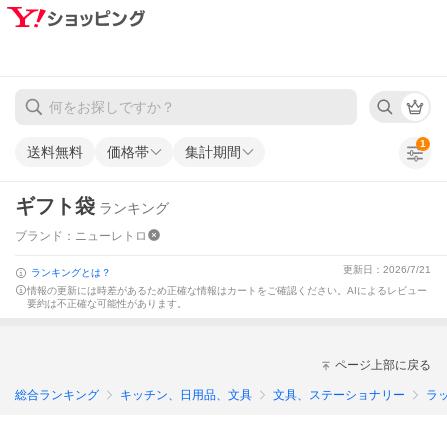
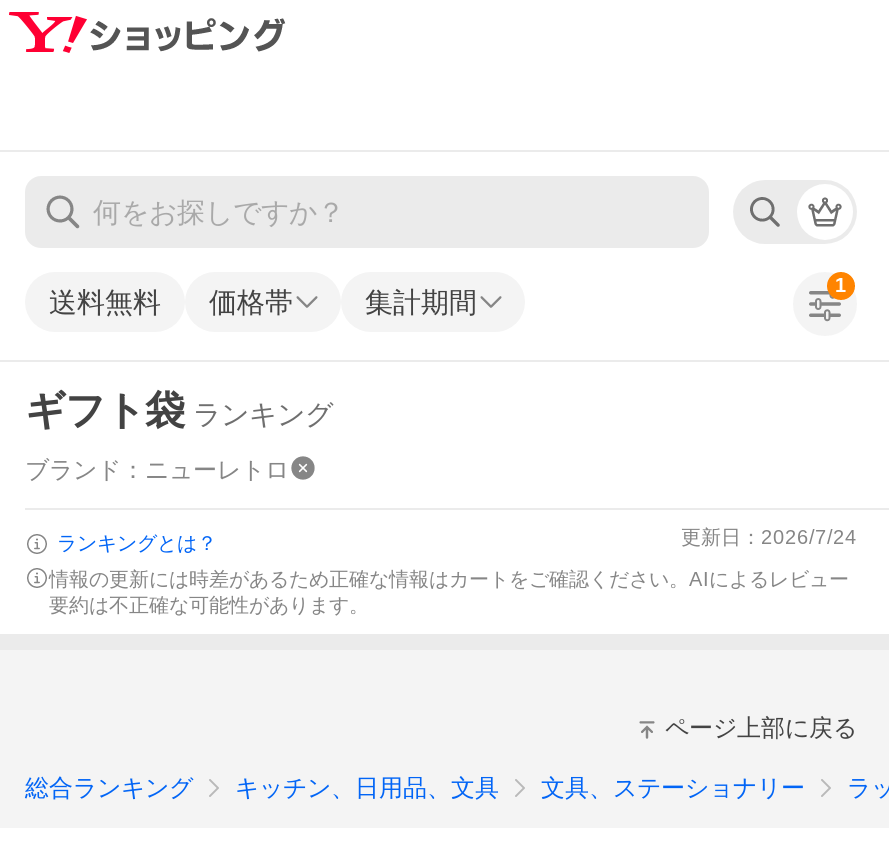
[343,264,431,275] 更新日：2026/7/21 -> [681,526,857,548] 更新日：2026/7/24

